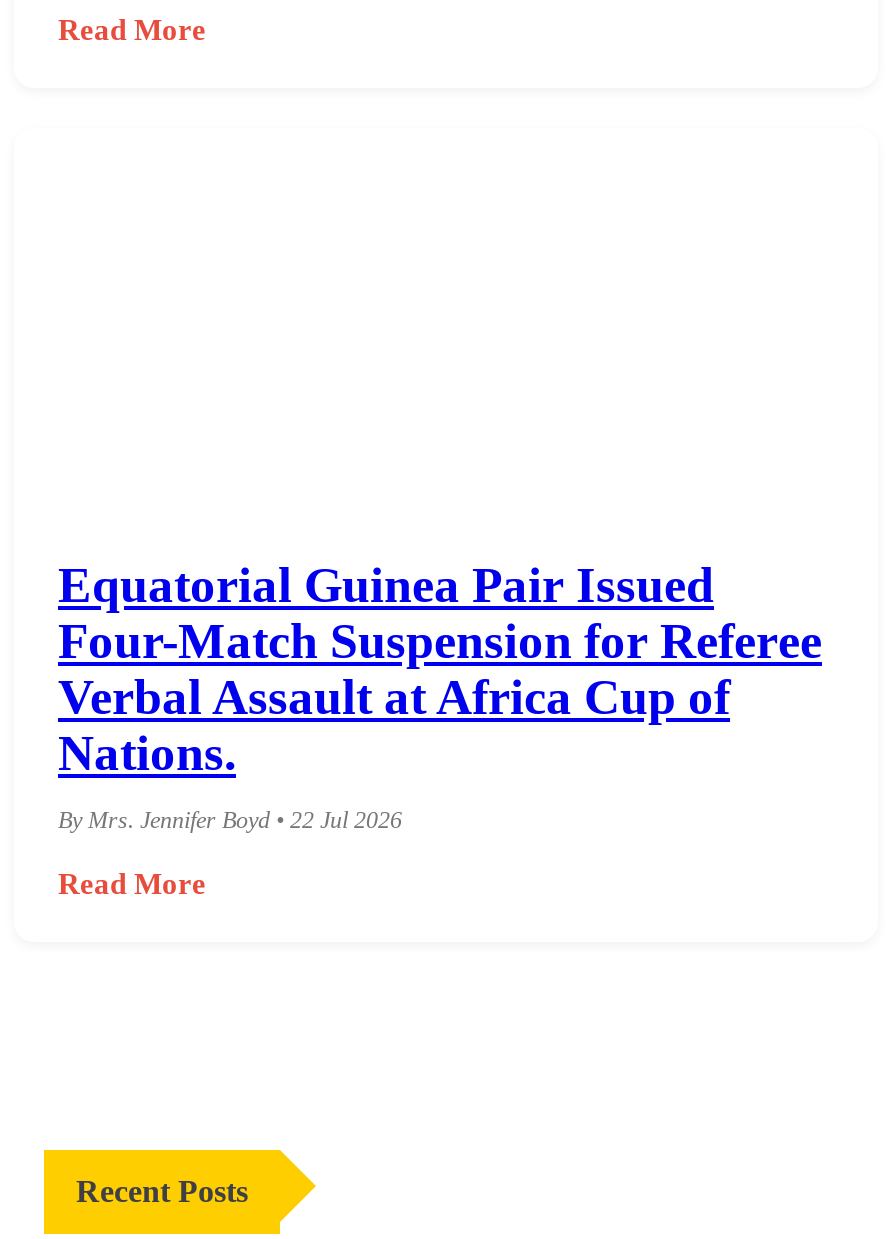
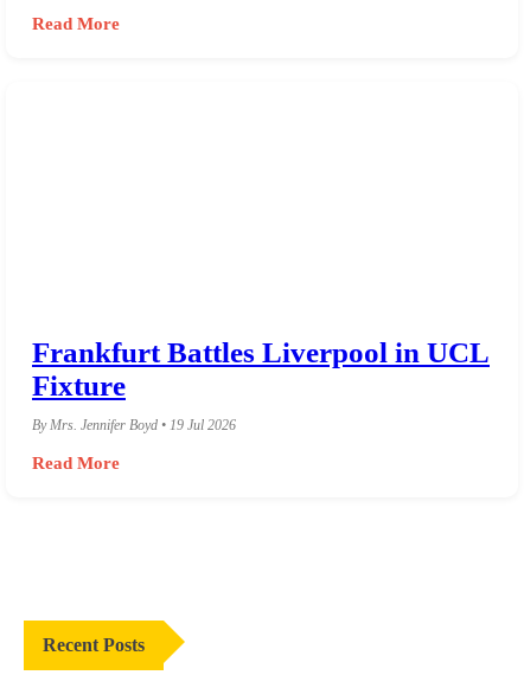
[58,557,822,779] Equatorial Guinea Pair Issued | Four-Match Suspension for Referee | Verbal Assault at Africa Cup of | Nations. -> [32,336,490,401] Frankfurt Battles Liverpool in UCL | Fixture
[58,805,402,833] By Mrs. Jennifer Boyd • 22 Jul 2026 -> [32,416,236,433] By Mrs. Jennifer Boyd • 19 Jul 2026

